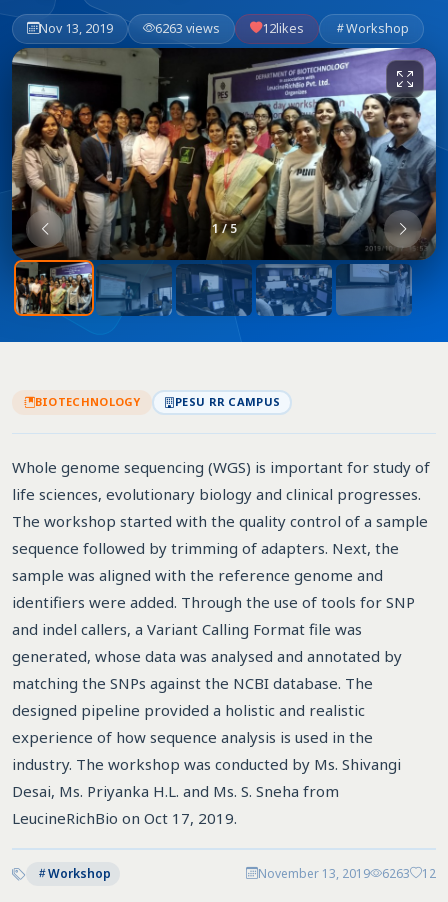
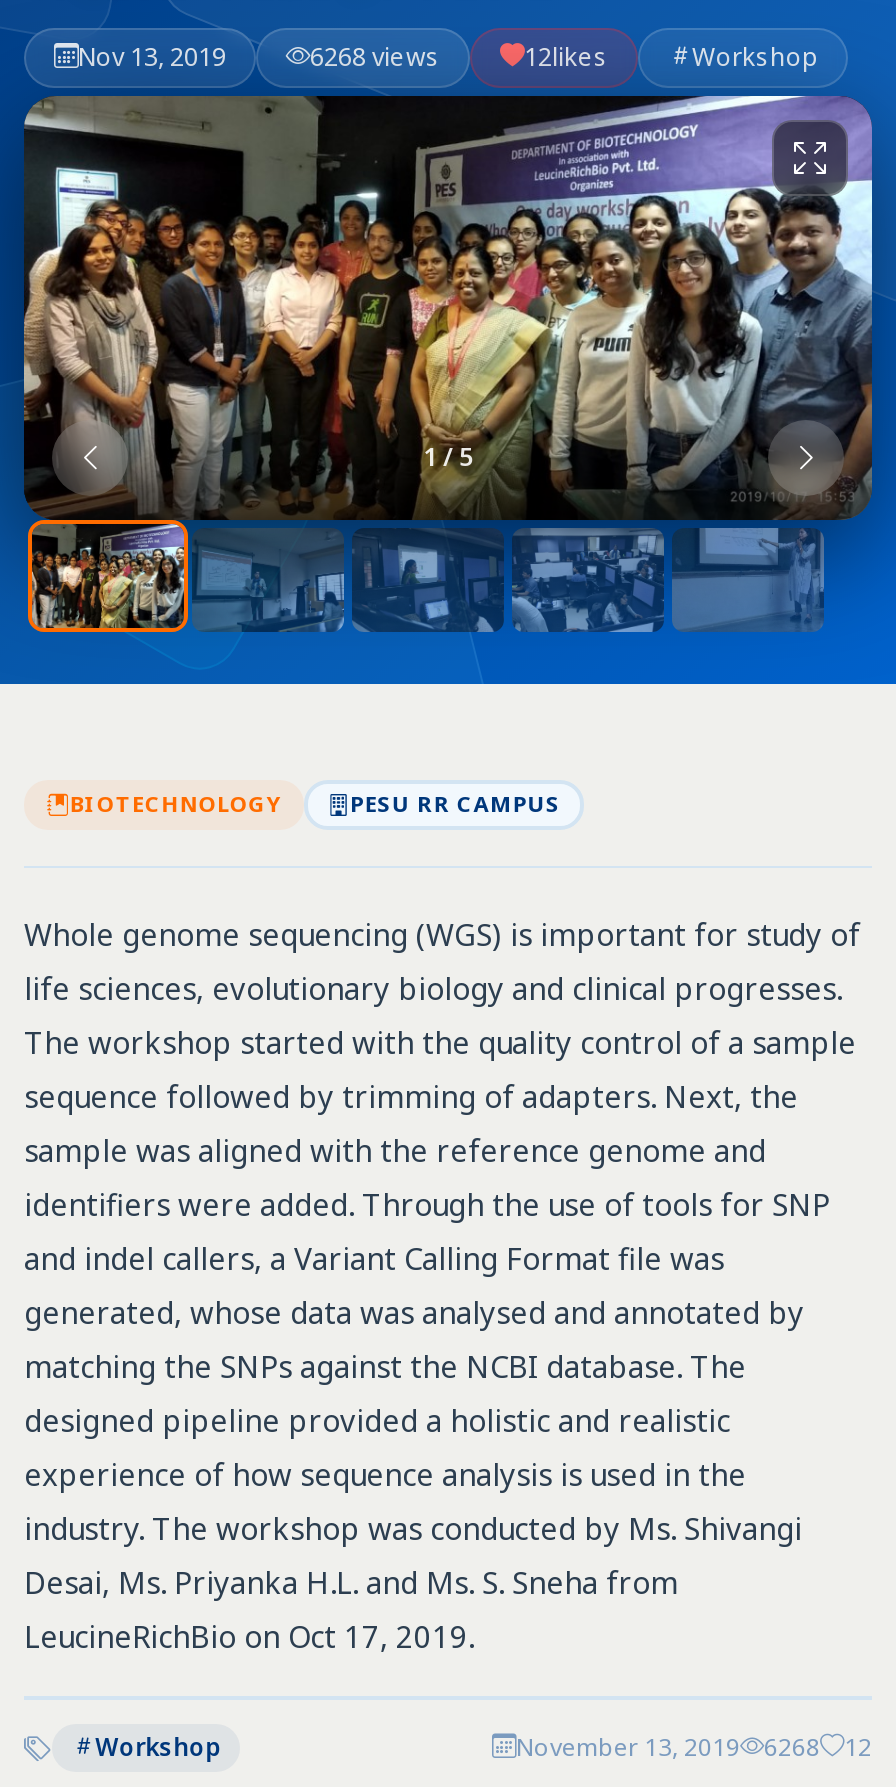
[155,20,220,37] 6263 views -> [310,40,440,74] 6268 views
[258,865,436,882] November 13, 2019 6263 12 -> [516,1730,872,1764] November 13, 2019 6268 12

